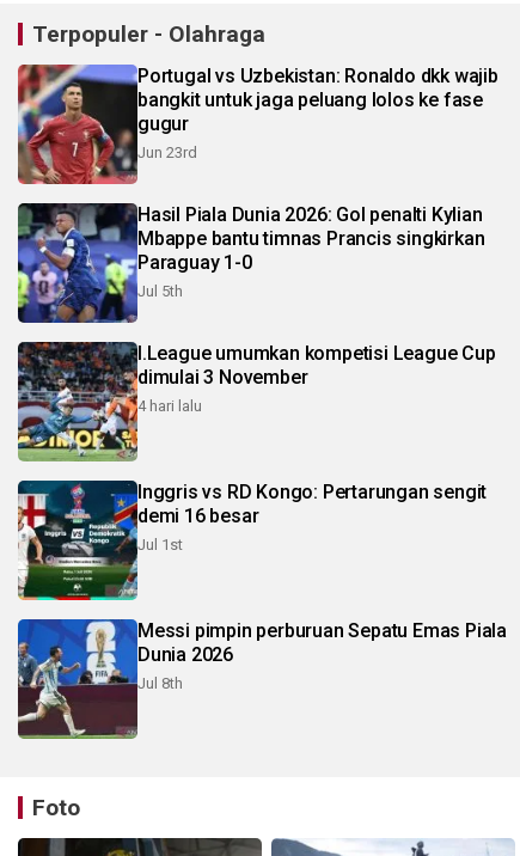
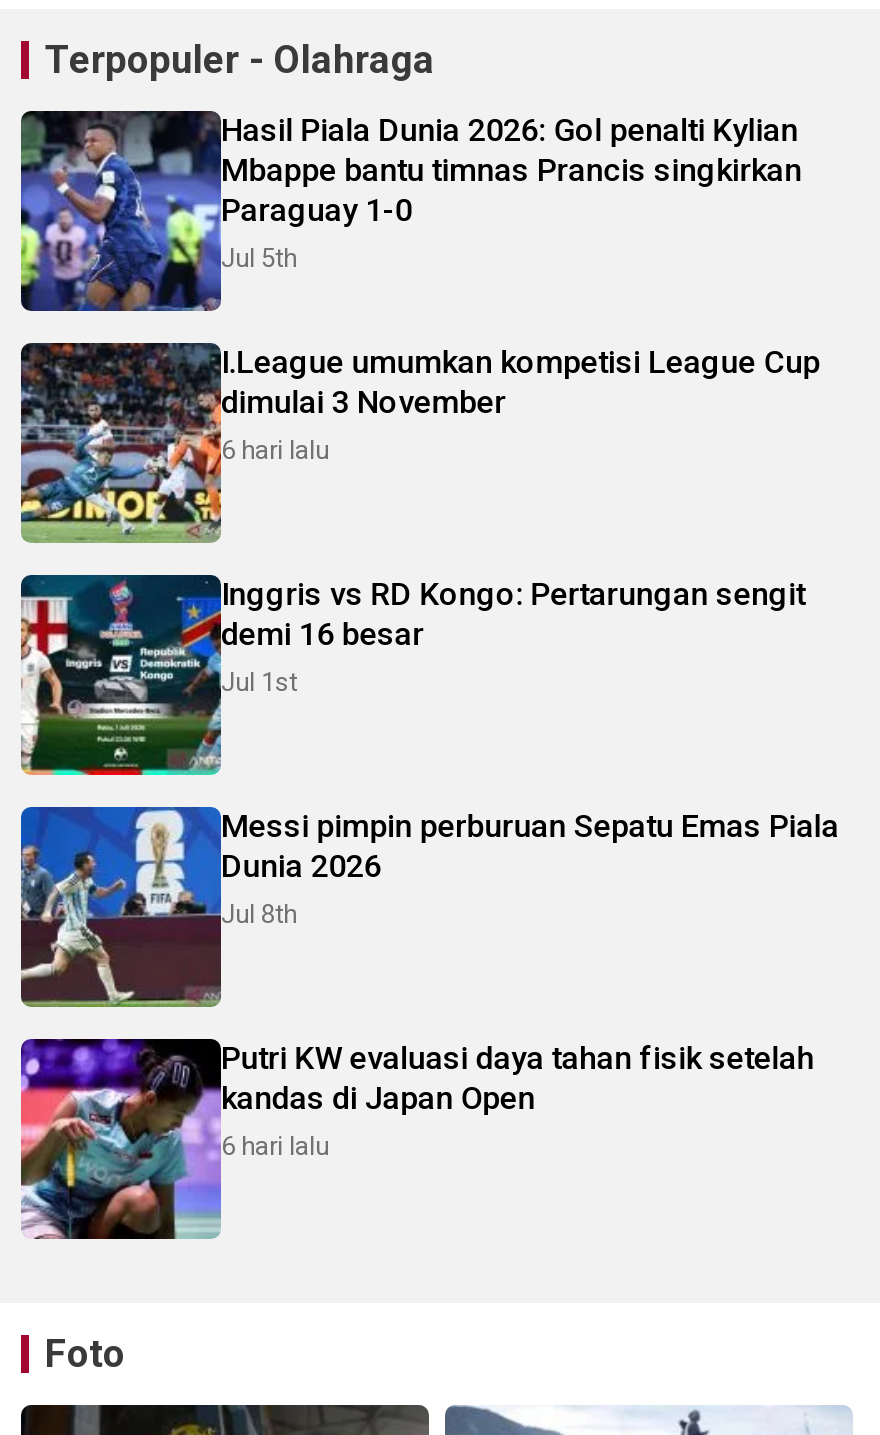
[17,63,498,185] [image] | Portugal vs Uzbekistan: Ronaldo dkk wajib | bangkit untuk jaga peluang lolos ke fase | gugur | Jun 23rd -> none
moved [16,202,496,388] -> [17,109,820,420]: [image] | Hasil Piala Dunia 2026: Gol penalti Kylian | Mbappe bantu timnas Prancis singkirkan | Paraguay 1-0 | Jul 5th | I.League umumkan kompetisi League Cup | dimulai 3 November
moved [16,340,507,692] -> [17,339,839,928]: [image] | Inggris vs RD Kongo: Pertarungan sengit | demi 16 besar | Jul 1st | Messi pimpin perburuan Sepatu Emas Piala | Dunia 2026 | Jul 8th
[137,396,202,414] 4 hari lalu -> [221,434,329,464] 6 hari lalu
none -> [19,1037,814,1241] [image] | Putri KW evaluasi daya tahan fisik setelah | kandas di Japan Open | 6 hari lalu

